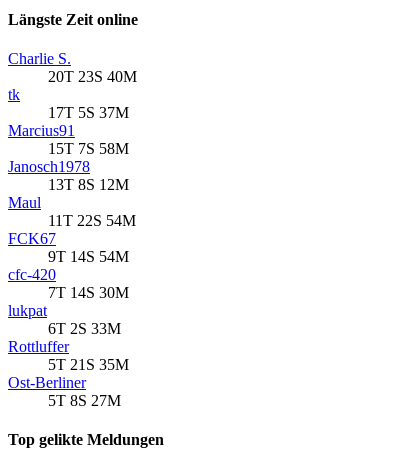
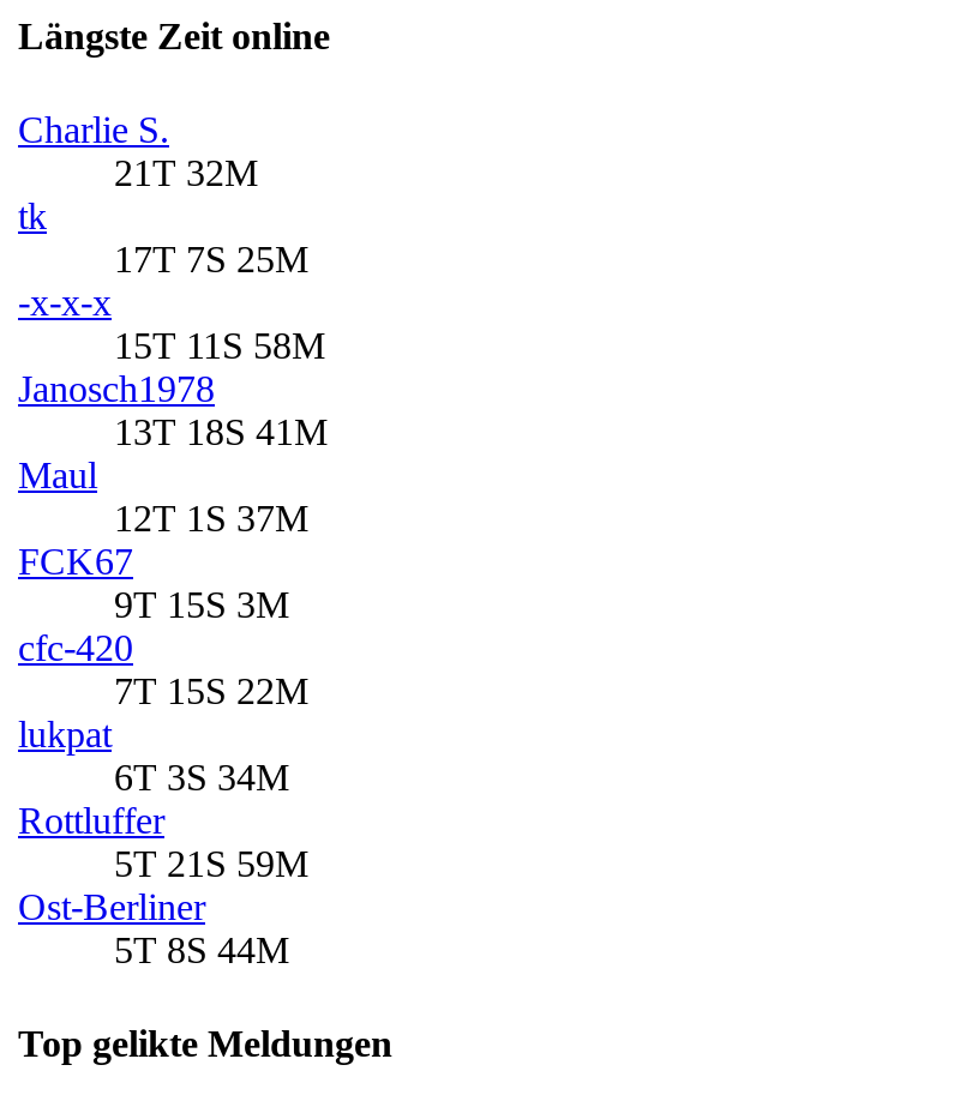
[48,68,137,85] 20T 23S 40M -> [114,153,258,193] 21T 32M
[8,104,129,157] 17T 5S 37M | Marcius91 | 15T 7S 58M -> [18,239,325,366] 17T 7S 25M | -x-x-x | 15T 11S 58M
[48,176,129,193] 13T 8S 12M -> [114,412,328,452] 13T 18S 41M
[48,212,136,229] 11T 22S 54M -> [114,498,308,539] 12T 1S 37M
[48,248,129,265] 9T 14S 54M -> [114,584,289,625] 9T 15S 3M
[48,284,129,301] 7T 14S 30M -> [114,671,308,711] 7T 15S 22M
[48,320,121,337] 6T 2S 33M -> [114,757,289,798] 6T 3S 34M
[48,356,129,373] 5T 21S 35M -> [114,843,308,884] 5T 21S 59M
[48,392,121,409] 5T 8S 27M -> [114,930,289,971] 5T 8S 44M

